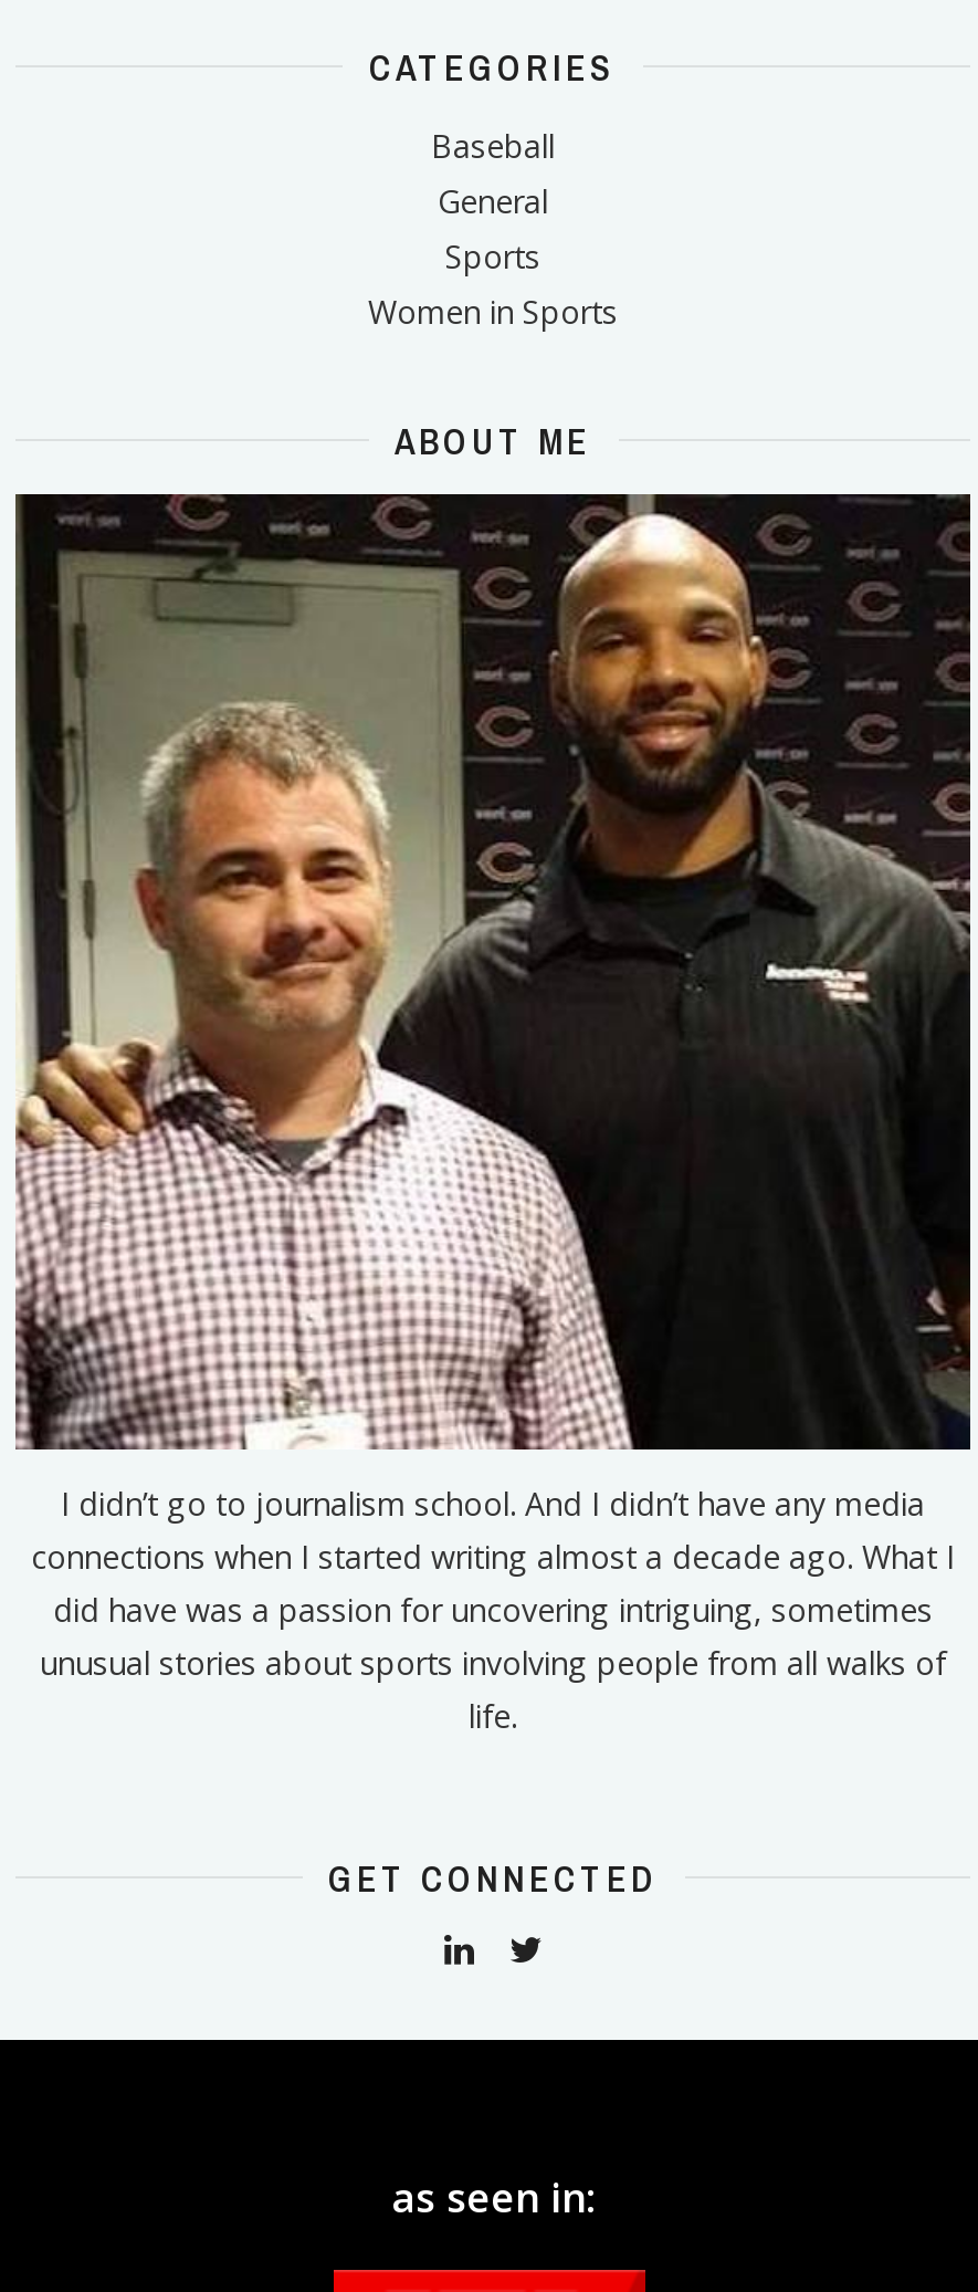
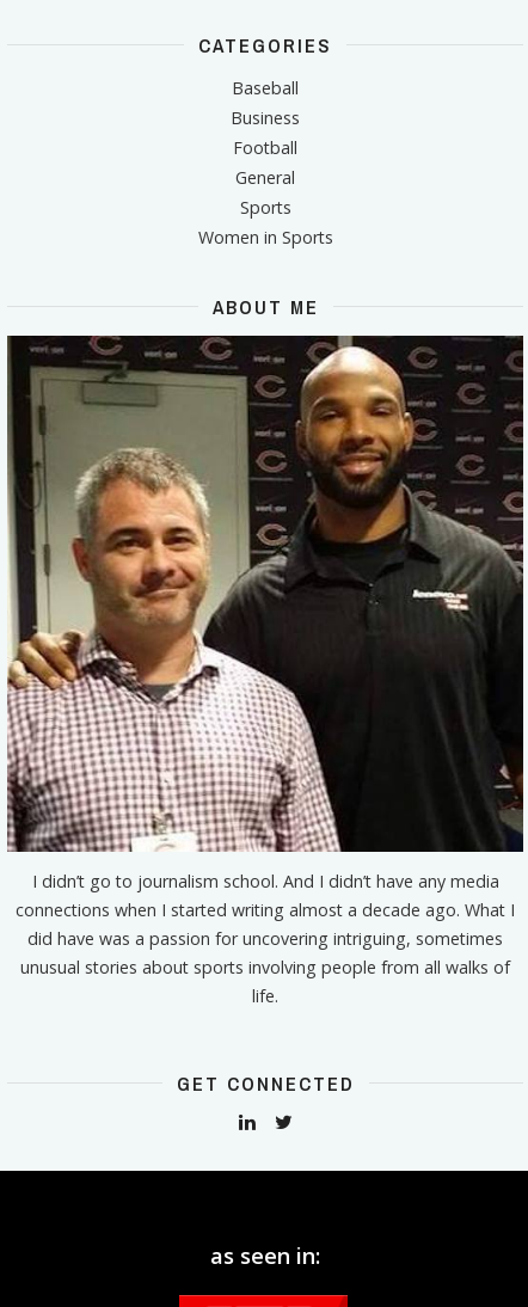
none -> [231,106,300,159] Business | Football

